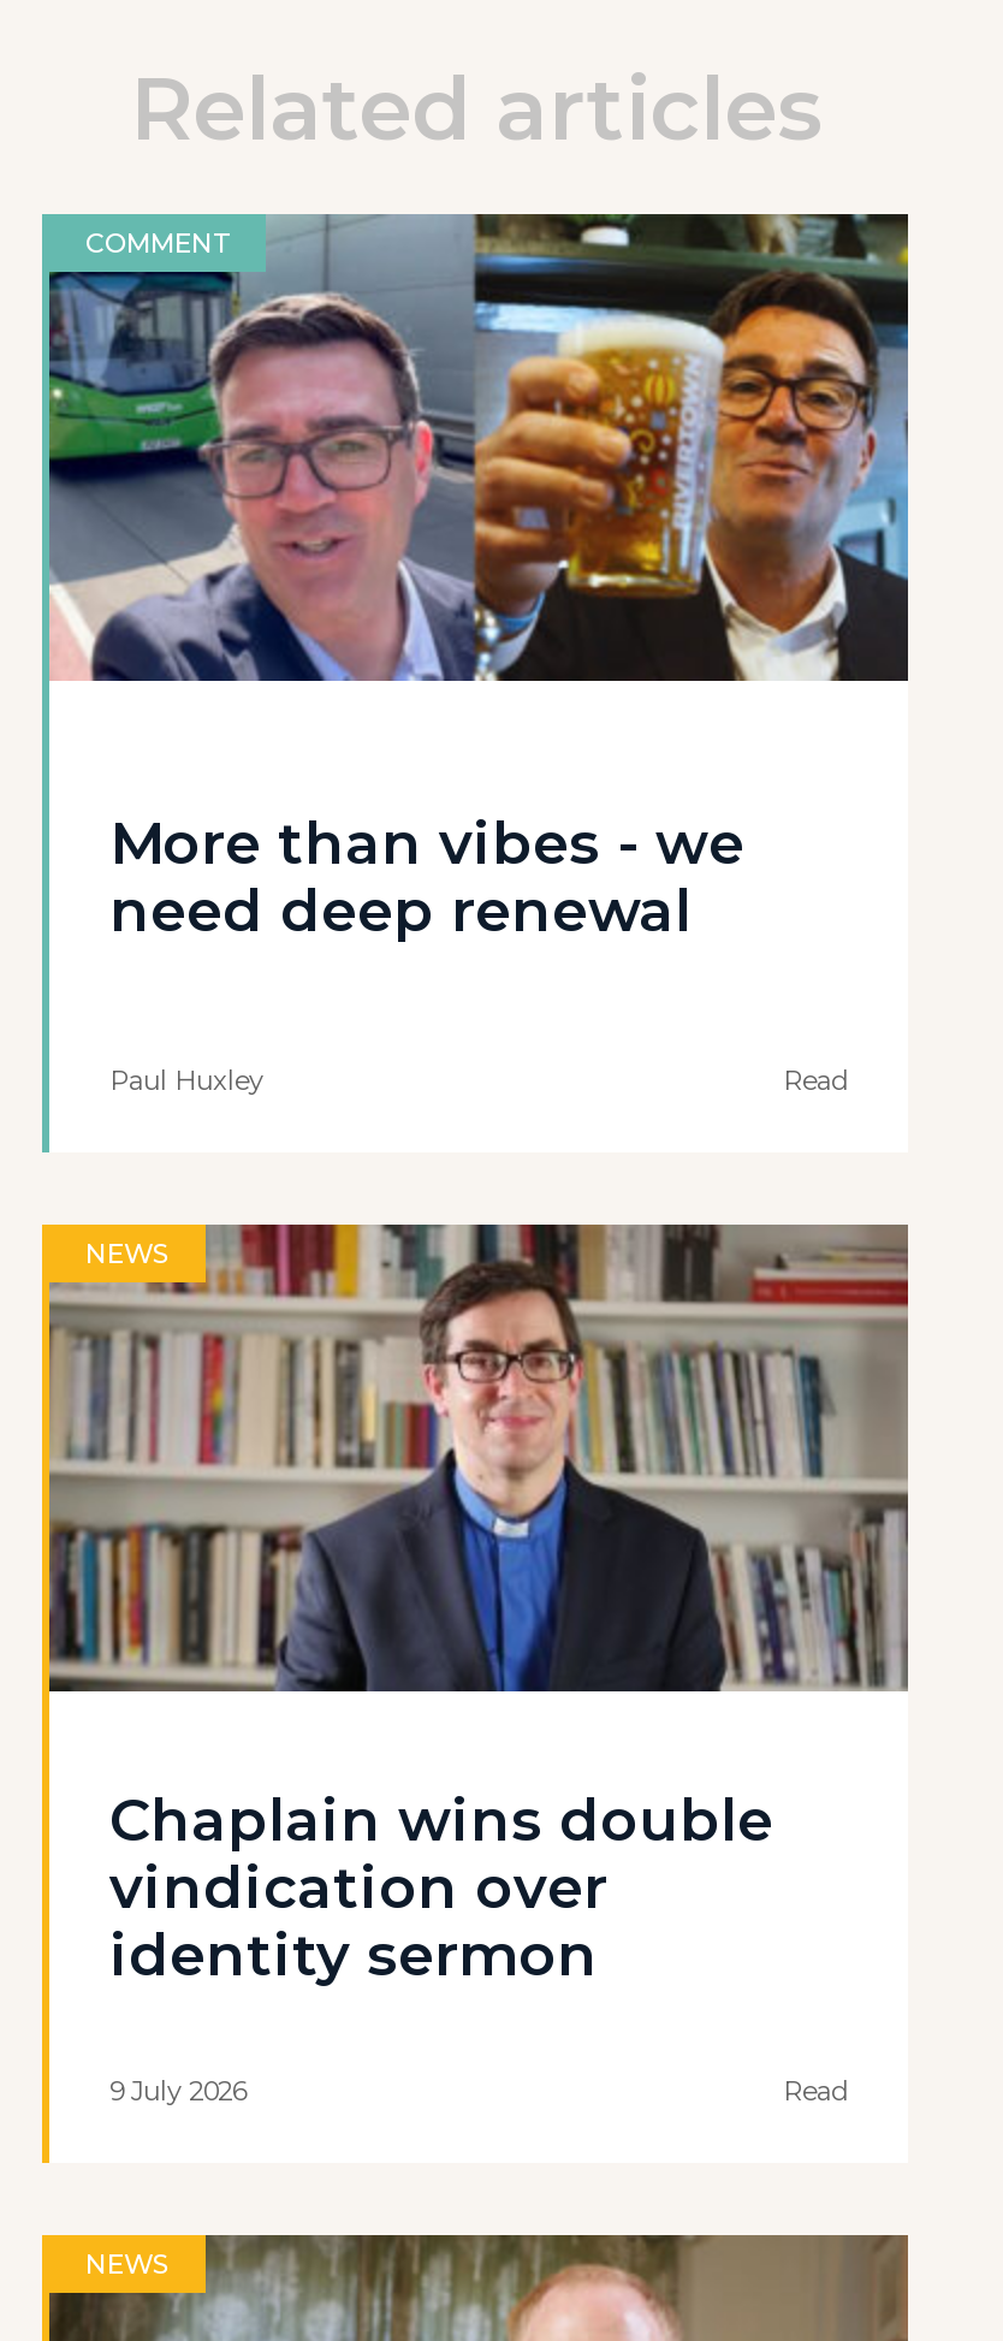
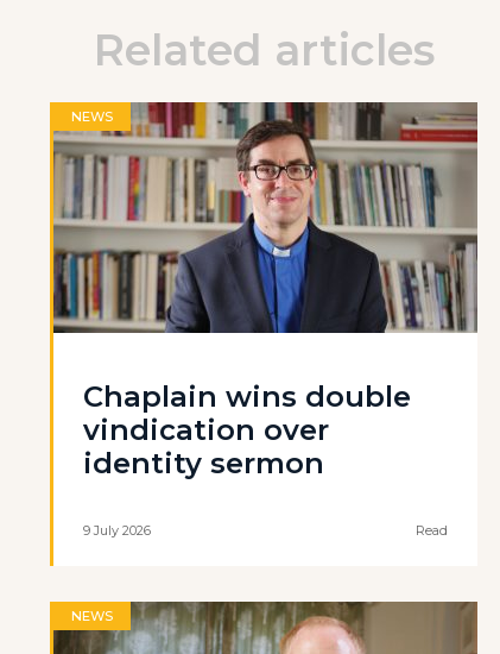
[40,212,910,1155] [image] | COMMENT -> none
[109,809,848,1098] More than vibes - we | need deep renewal | Paul Huxley | Read -> none

